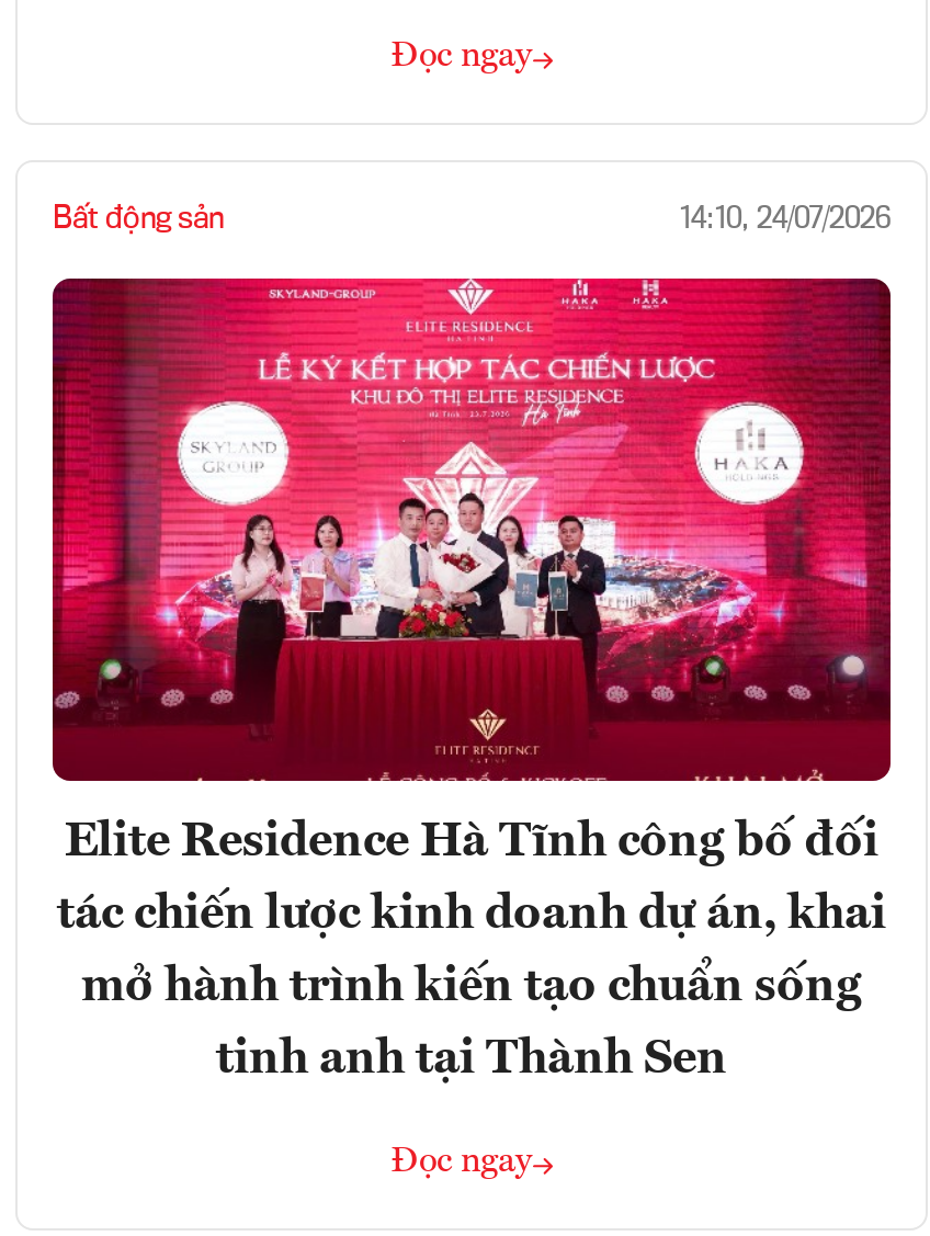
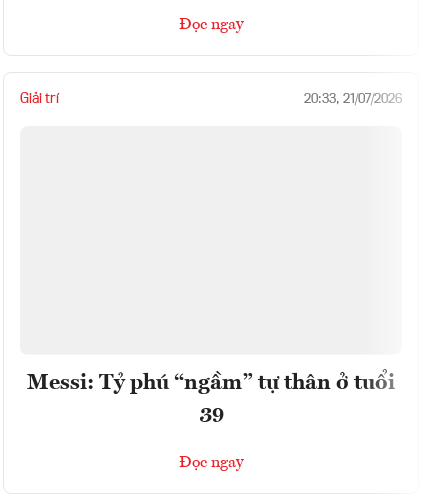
[53,204,891,234] Bất động sản | 14:10, 24/07/2026 -> [20,92,402,106] Giải trí | 20:33, 21/07/2026
[50,276,893,783] [image] -> none
[57,818,886,1084] Elite Residence Hà Tĩnh công bố đối | tác chiến lược kinh doanh dự án, khai | mở hành trình kiến tạo chuẩn sống | tinh anh tại Thành Sen -> [27,372,395,427] Messi: Tỷ phú “ngầm” tự thân ở tuổi | 39

